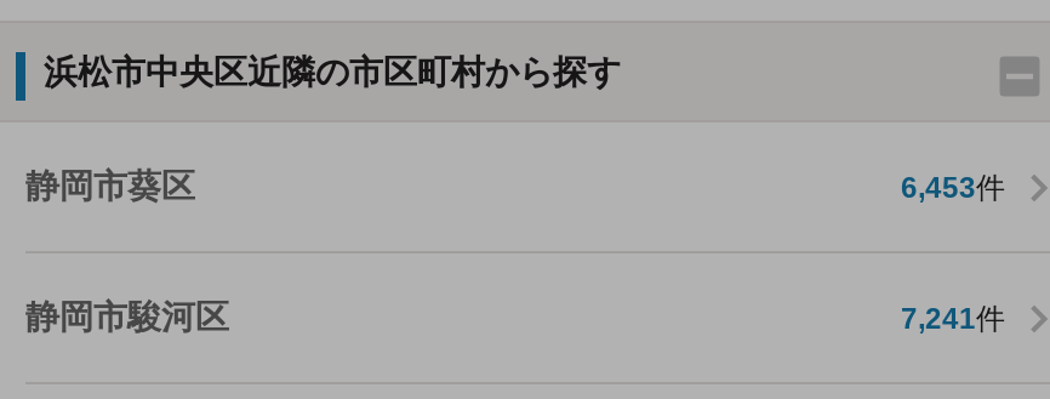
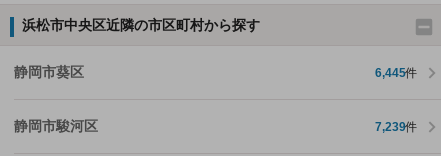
[901,171,1005,205] 6,453件 -> [375,66,418,80] 6,445件
[901,302,1005,336] 7,241件 -> [375,120,418,134] 7,239件

